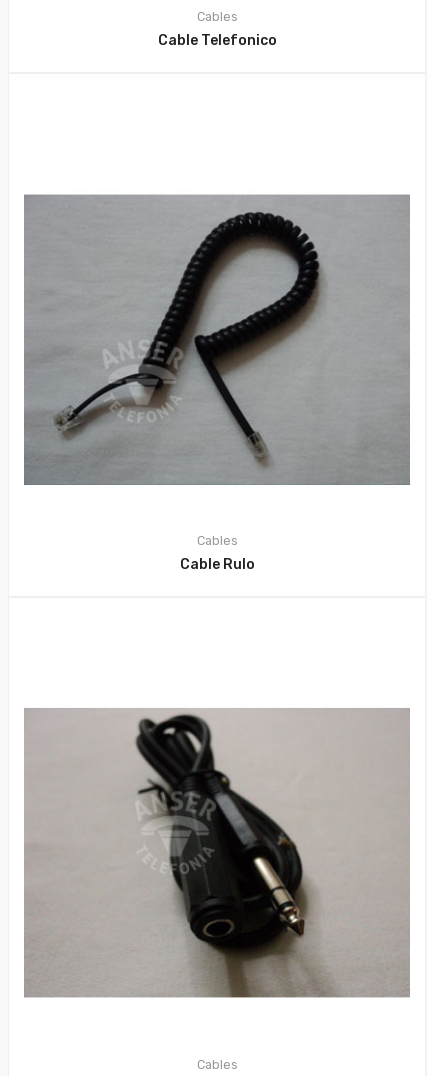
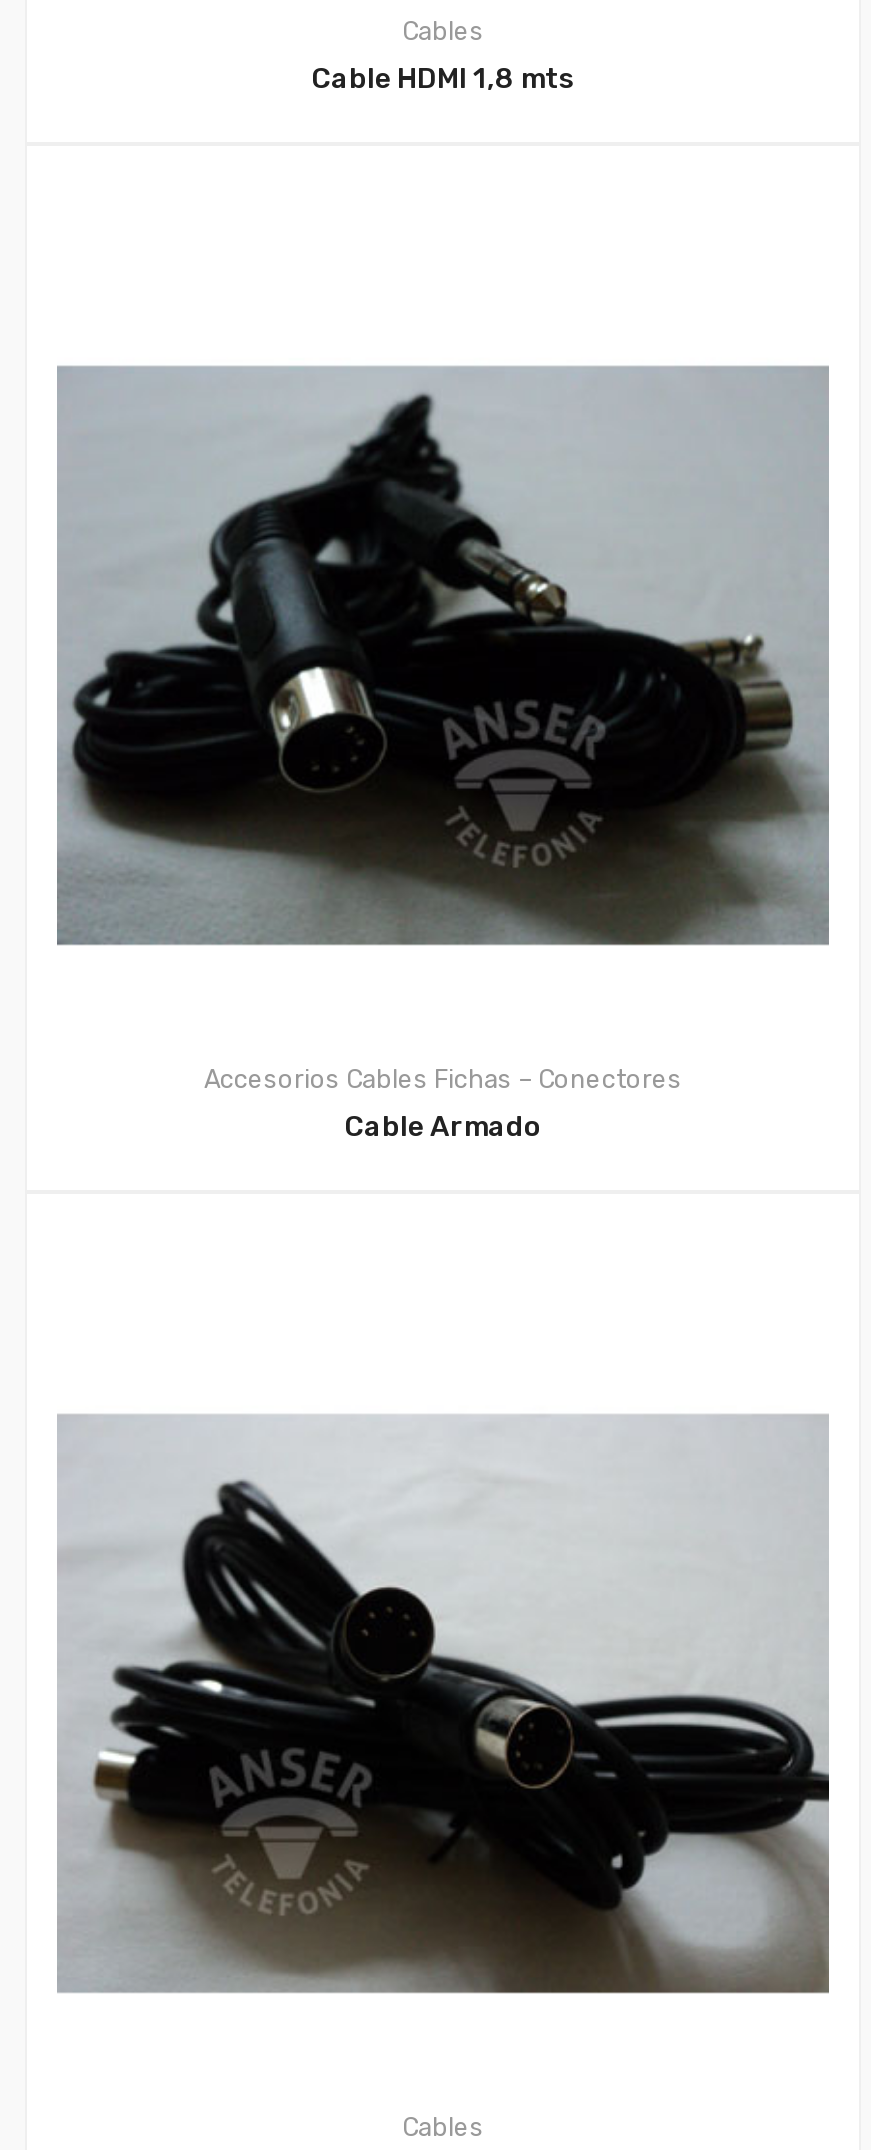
[157,32,276,49] Cable Telefonico -> [311,61,575,95] Cable HDMI 1,8 mts
[23,184,411,486] [image] -> [57,364,829,968] [image]
[196,533,237,548] Cables -> [204,1063,682,1093] Accesorios Cables Fichas – Conectores
[179,556,254,573] Cable Rulo -> [344,1109,542,1143] Cable Armado
[25,709,409,998] [image] -> [61,1418,829,1992] [image]

